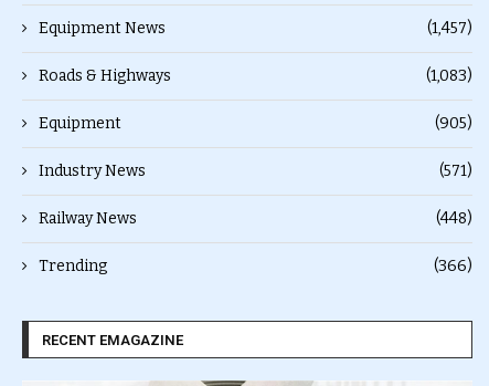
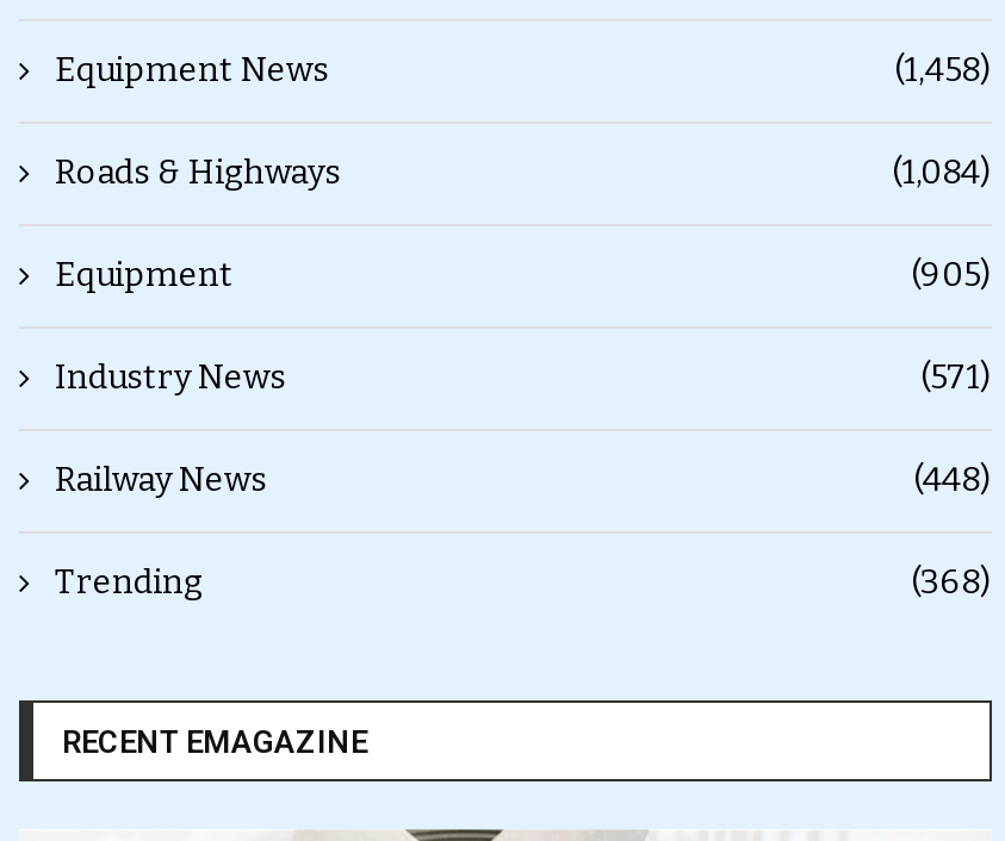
[427,18,472,37] (1,457) -> [894,49,992,90] (1,458)
[426,66,472,85] (1,083) -> [892,152,992,192] (1,084)
[434,256,472,275] (366) -> [911,562,992,602] (368)

